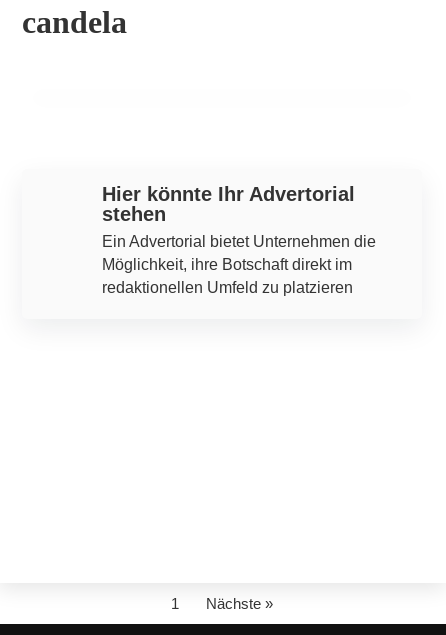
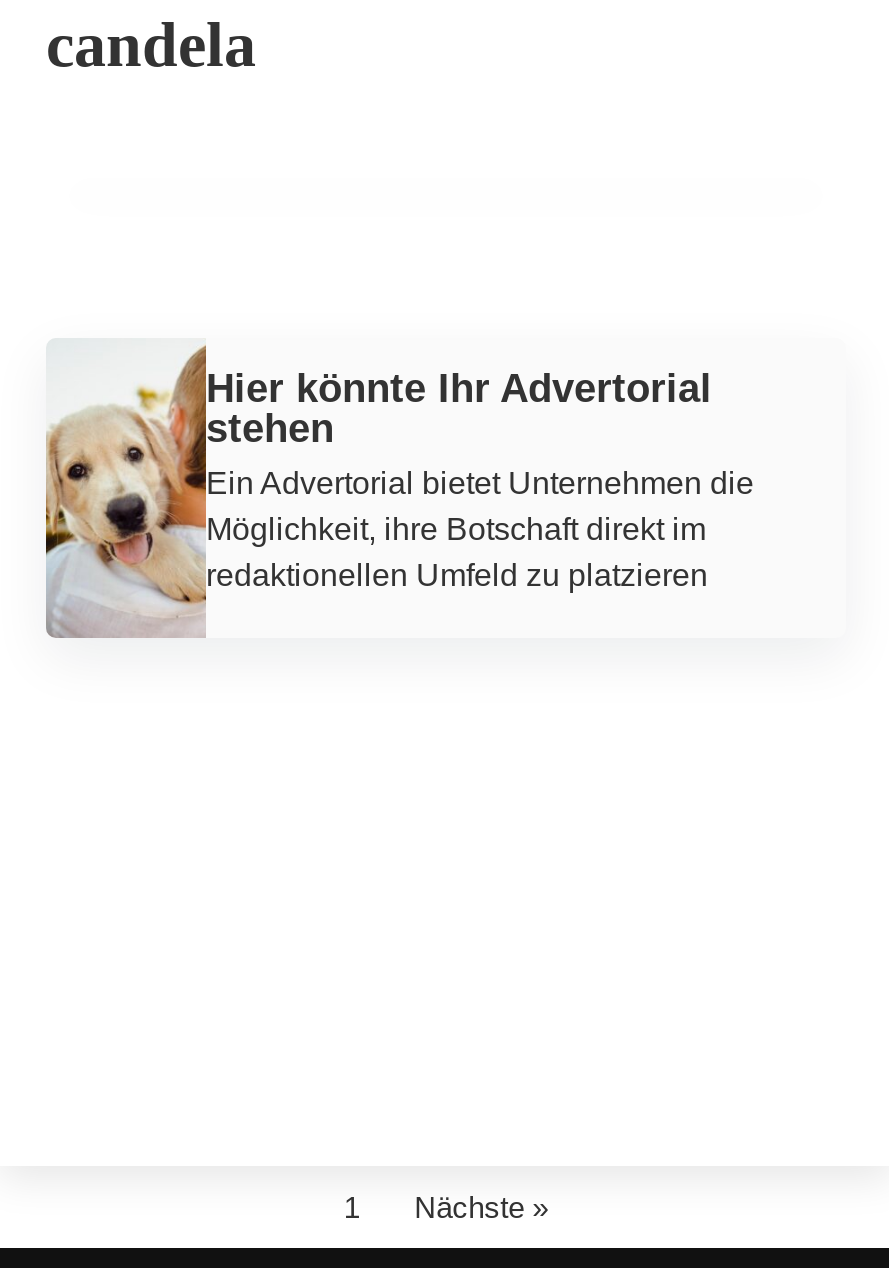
none -> [44,344,208,638] [image]

